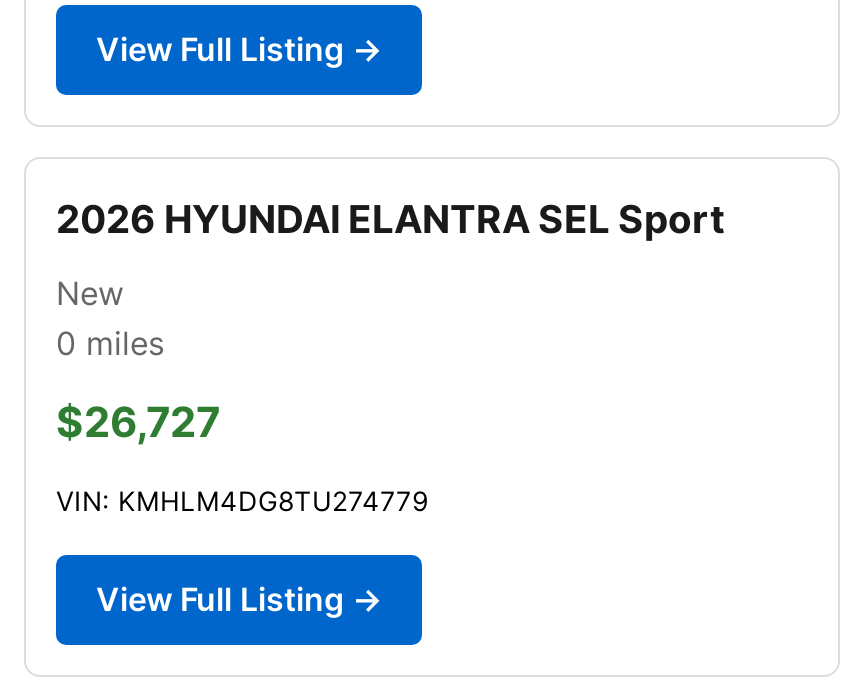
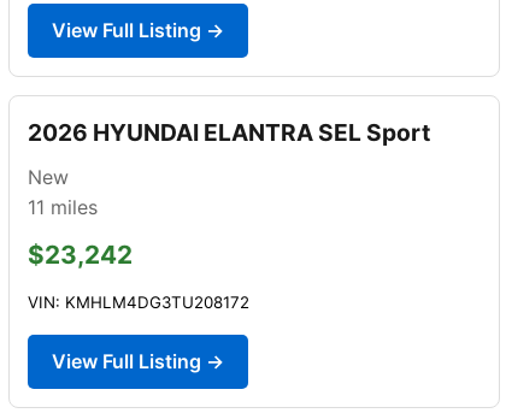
[56,323,164,363] 0 miles -> [28,195,98,219] 11 miles
[56,397,220,447] $26,727 -> [28,239,133,270] $23,242
[56,485,428,517] VIN: KMHLM4DG8TU274779 -> [28,292,249,312] VIN: KMHLM4DG3TU208172

